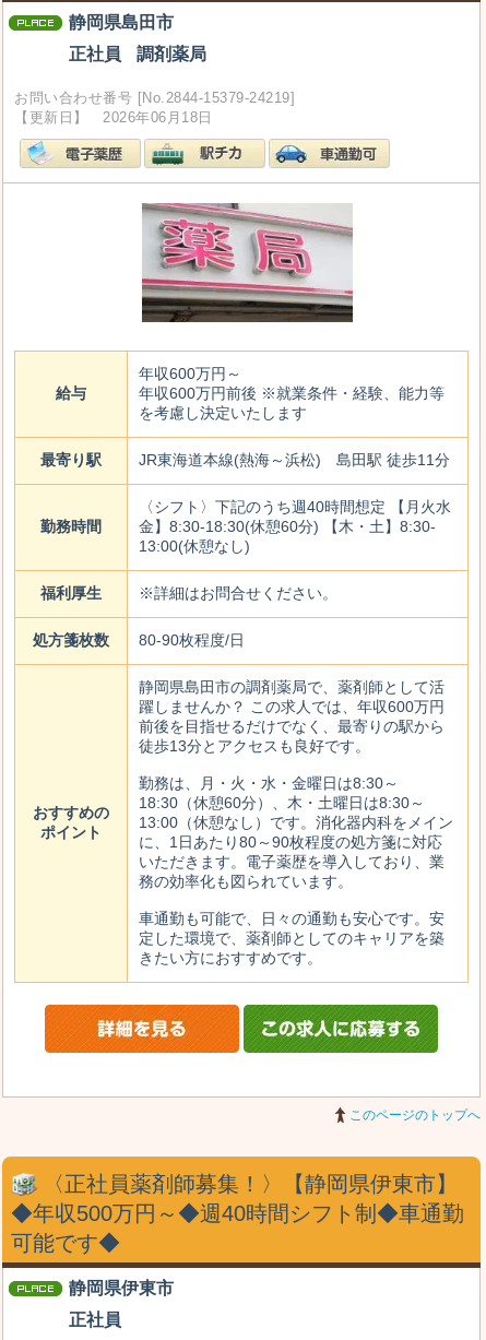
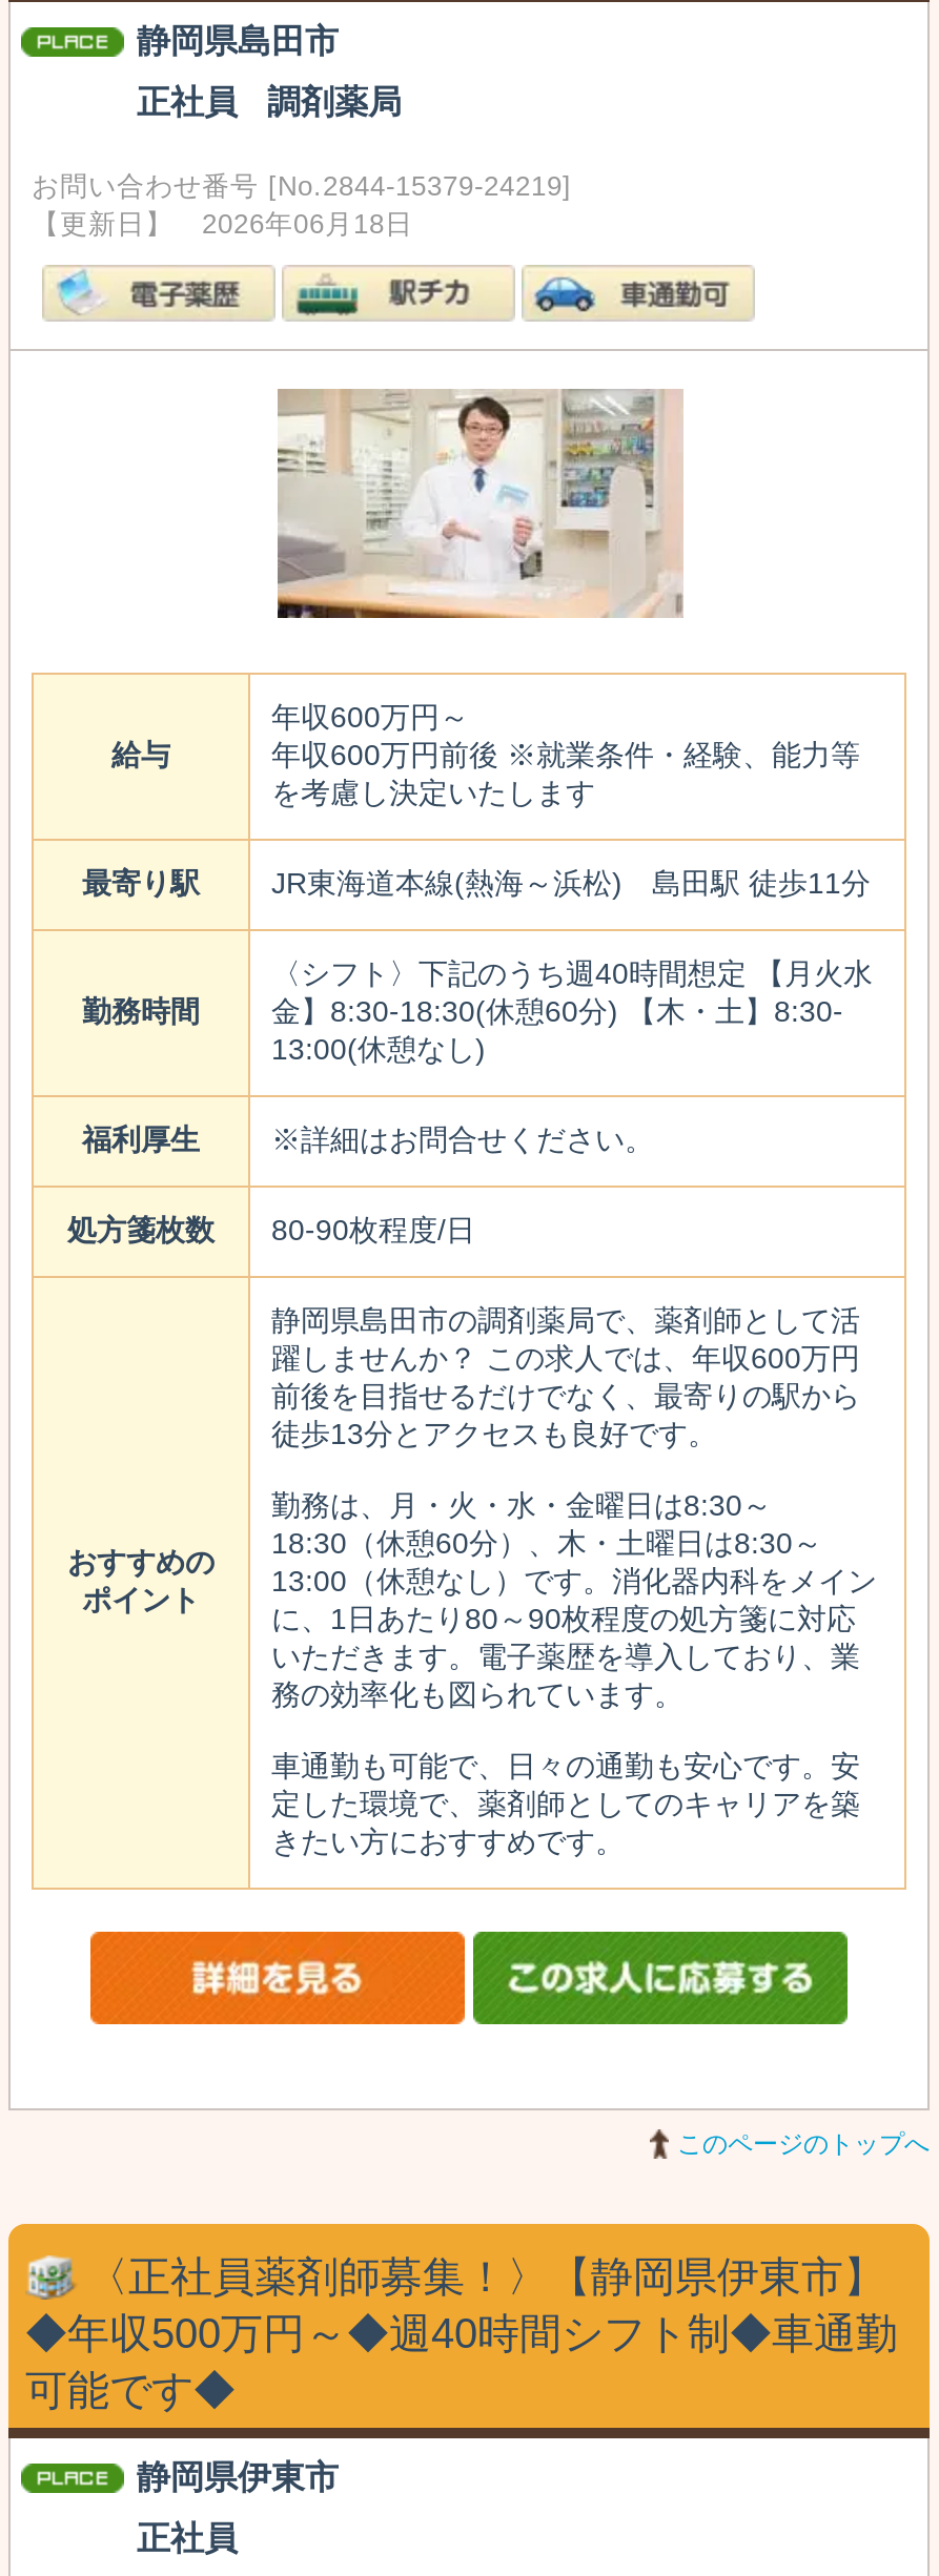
[141,203,354,323] [image] -> [275,389,683,620] [image]

